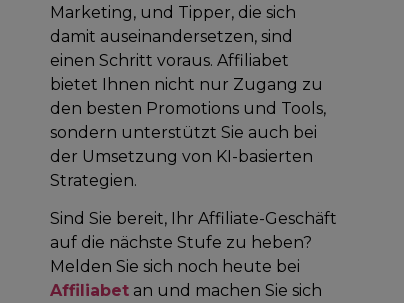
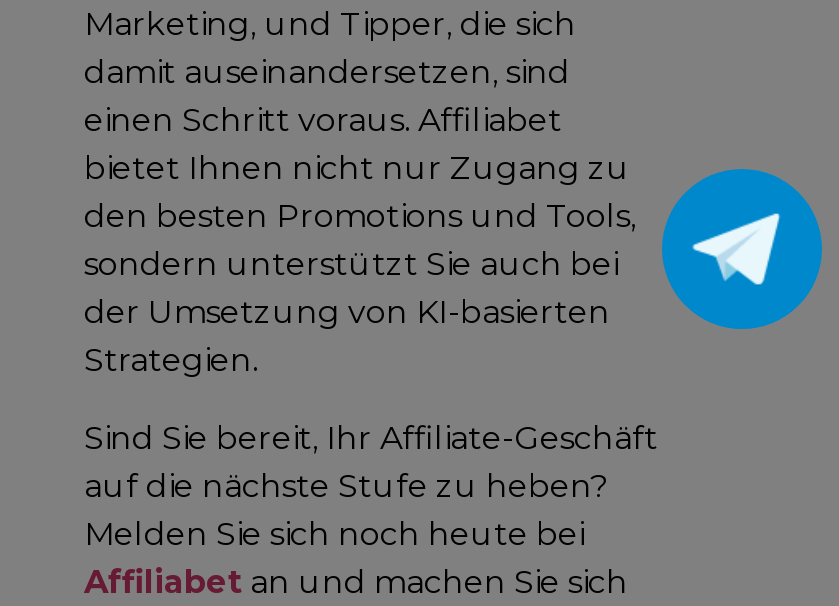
none -> [660,168,824,330] [image]

